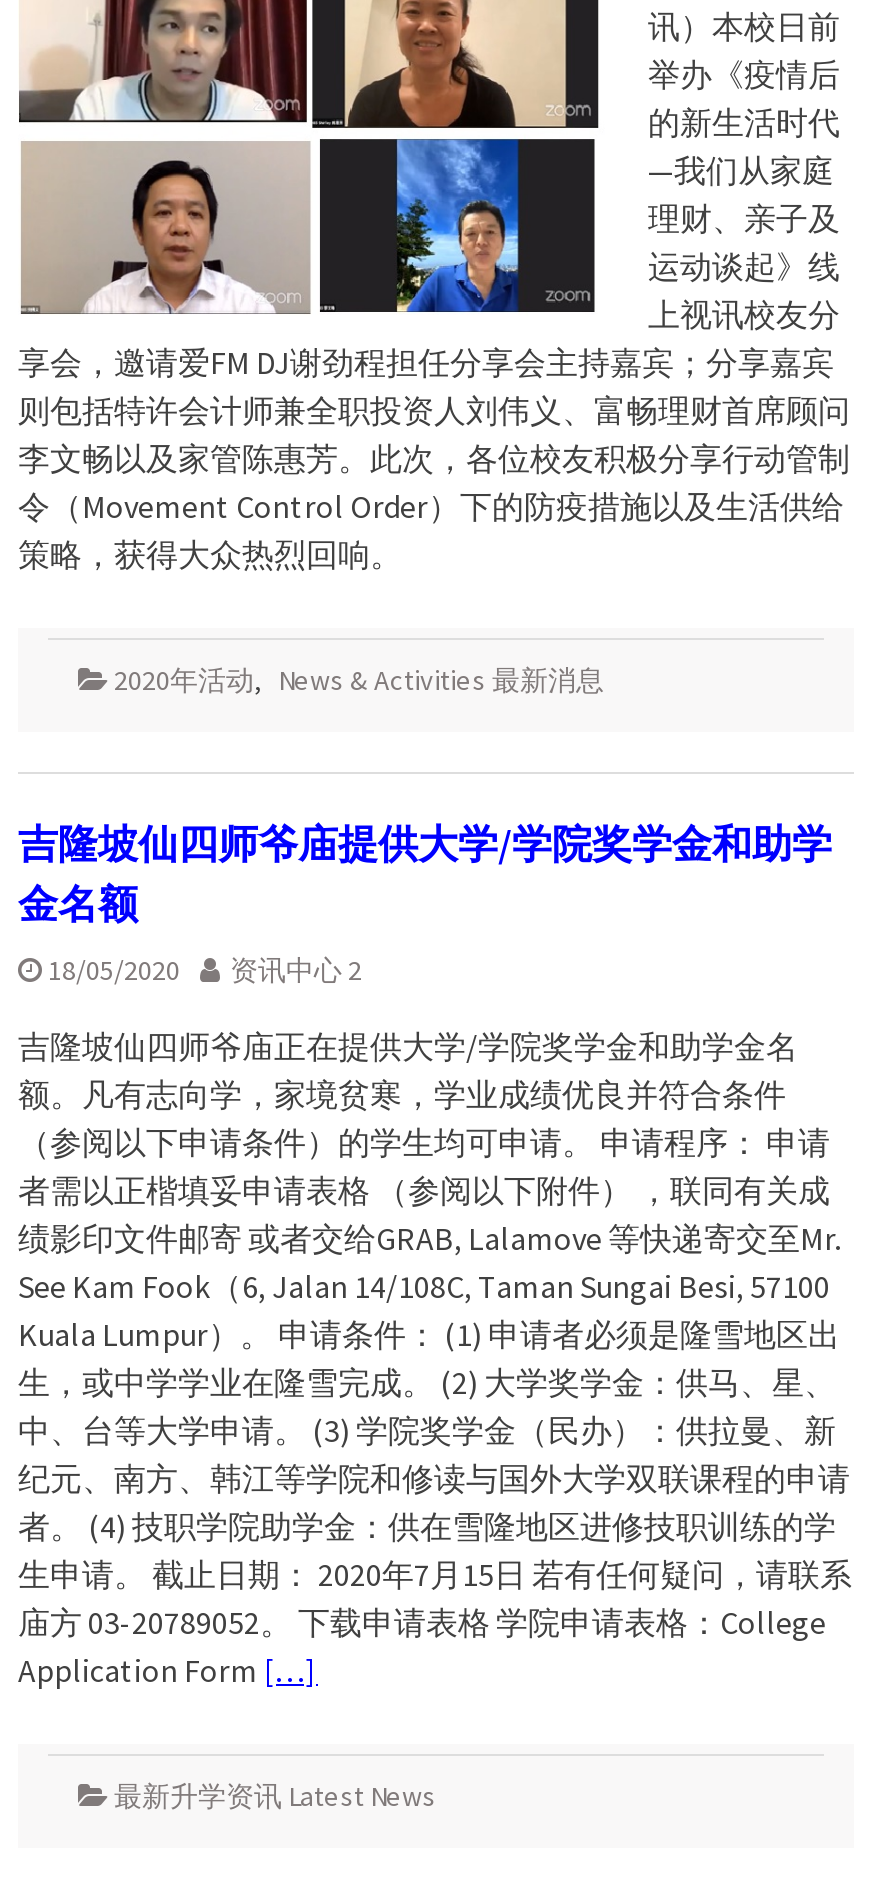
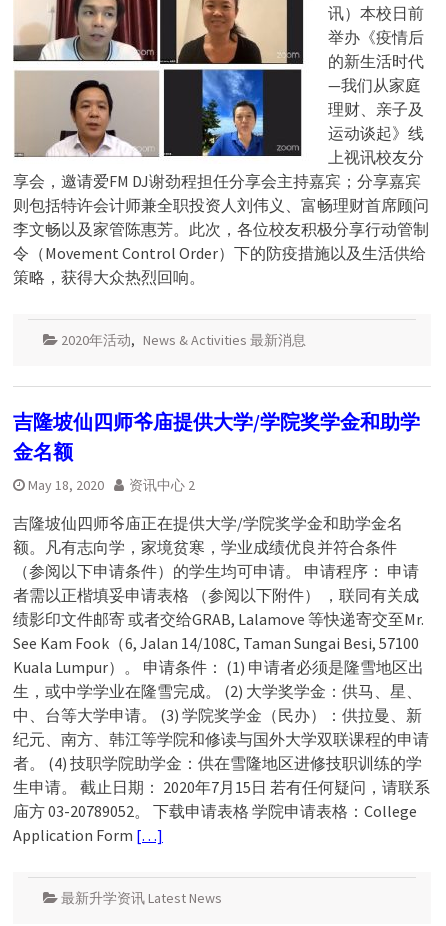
[48,951,362,987] 18/05/2020 资讯中心 2 -> [28,475,195,493] May 18, 2020 资讯中心 2

